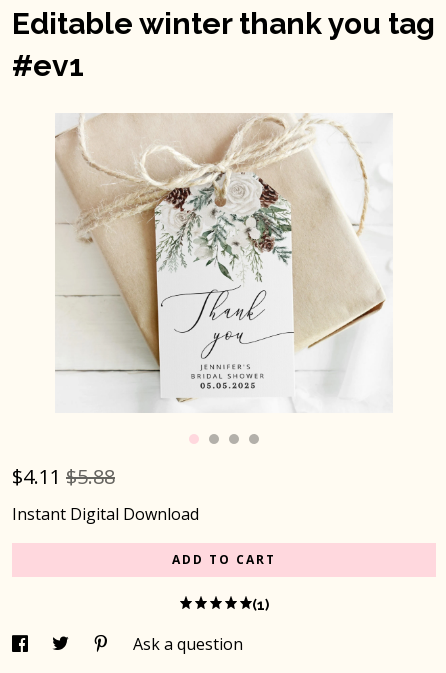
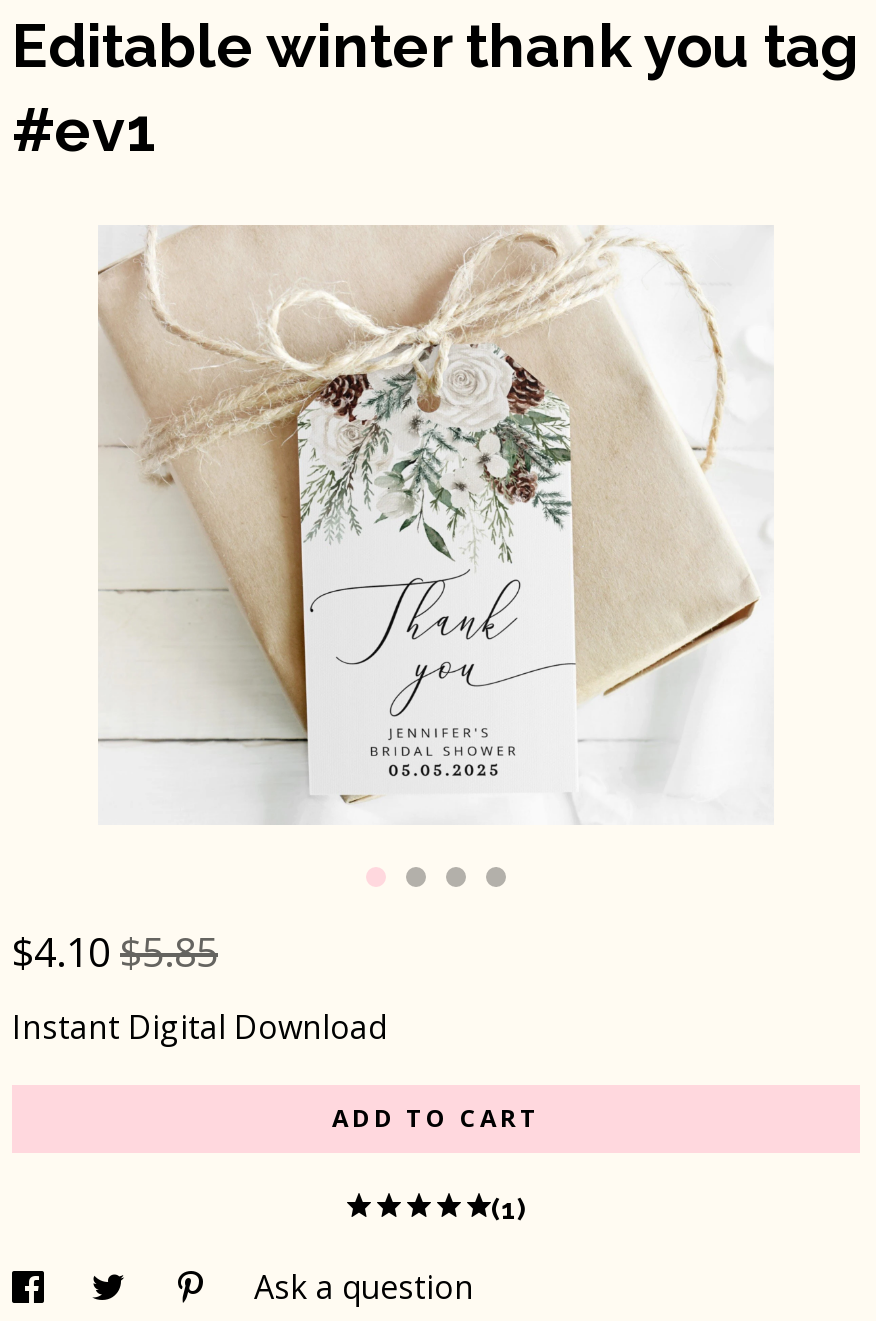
[12,463,115,490] $4.11 $5.88 -> [12,925,218,979] $4.10 $5.85

